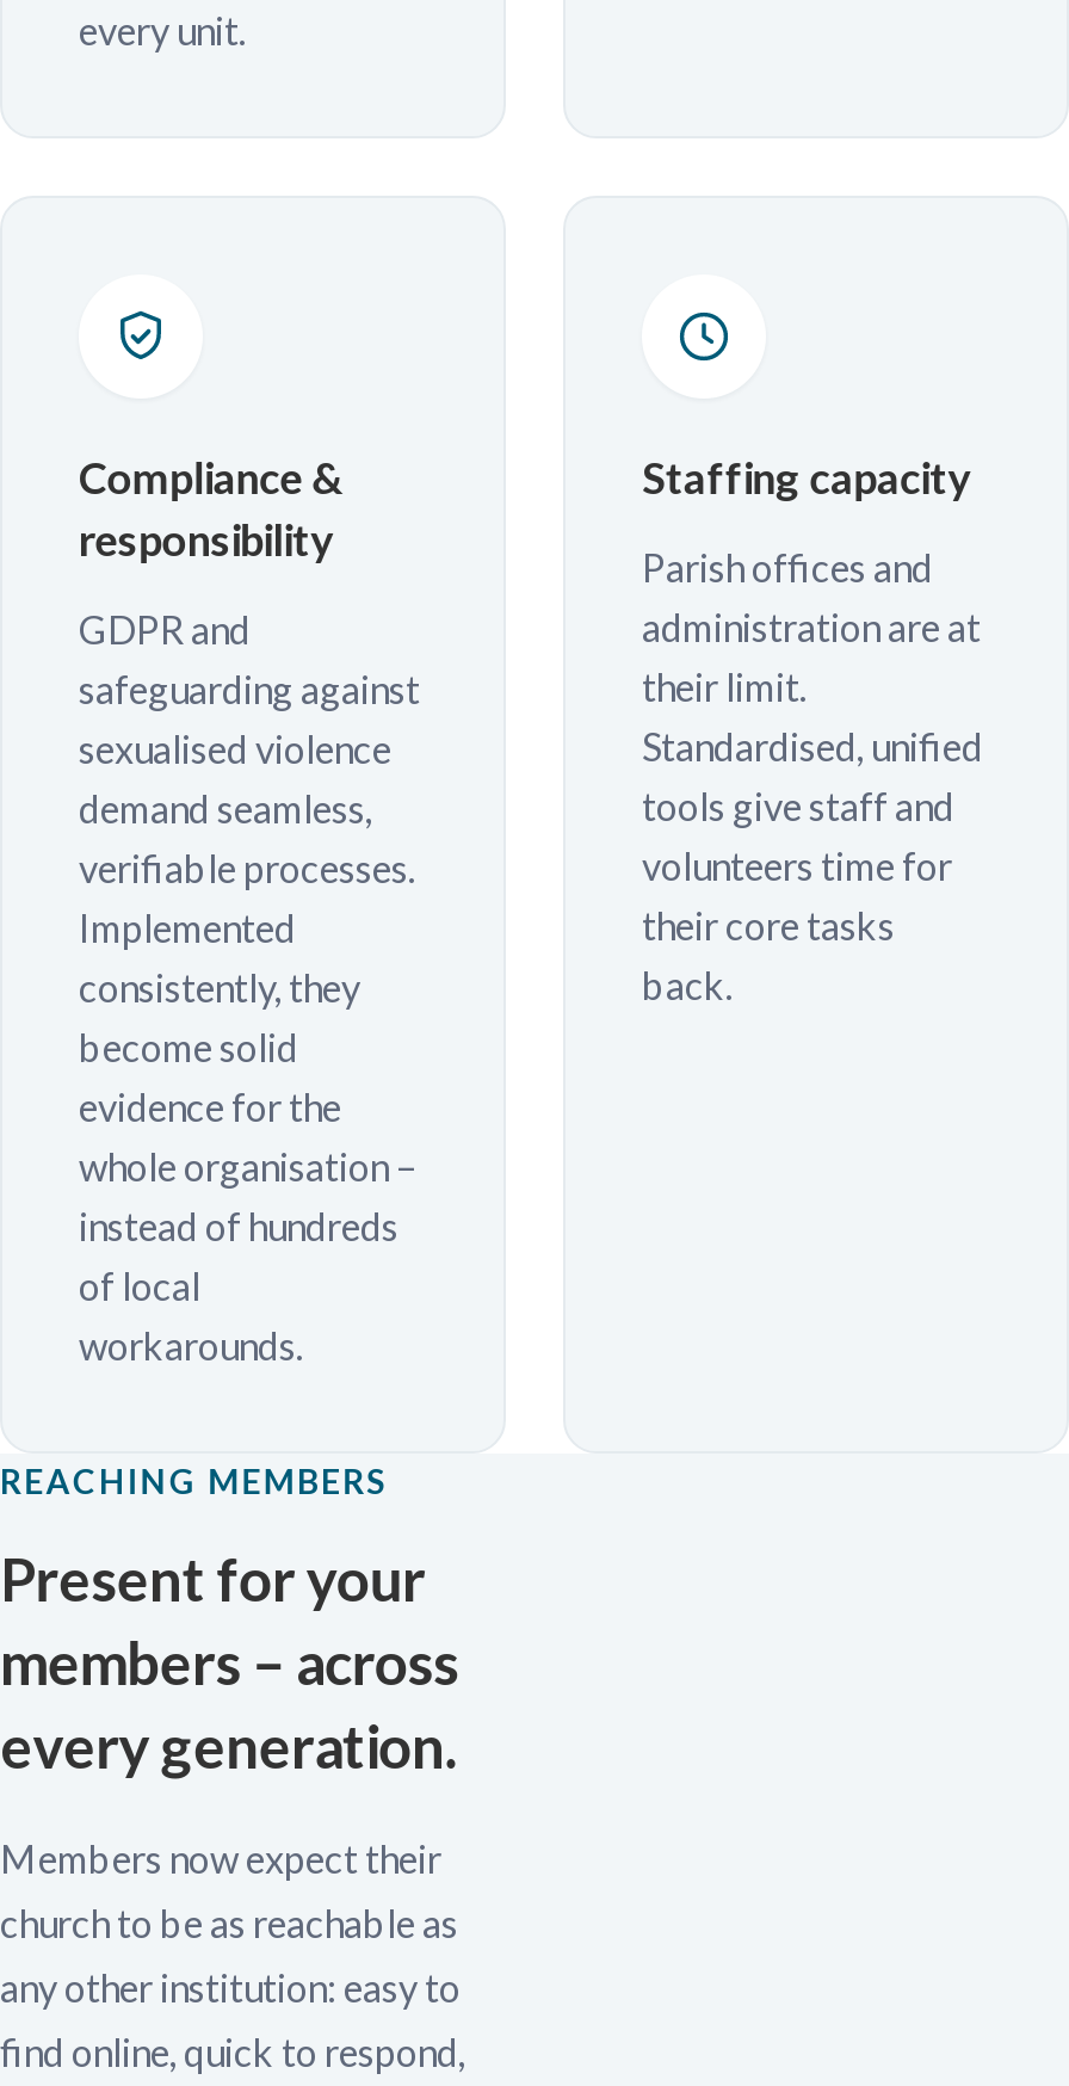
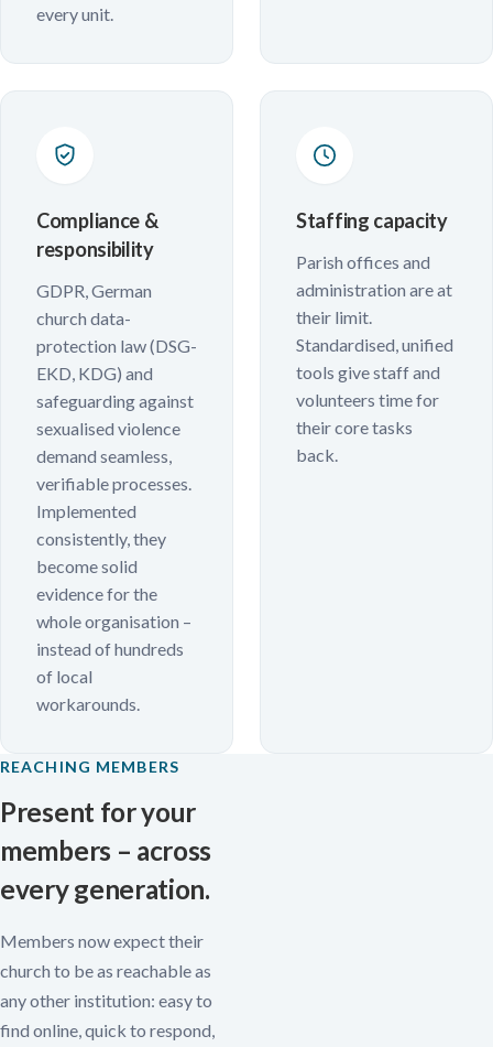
[79,607,251,653] GDPR and -> [36,280,197,384] GDPR, German | church data- | protection law (DSG- | EKD, KDG) and

